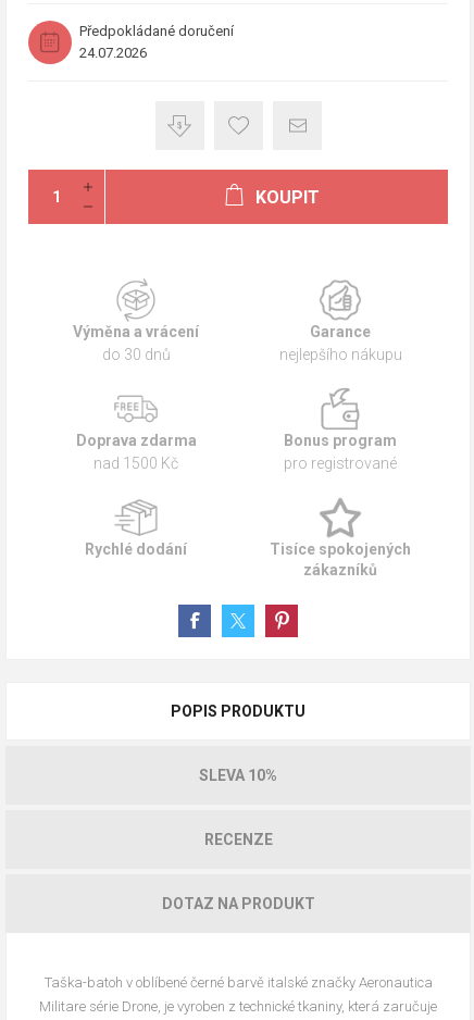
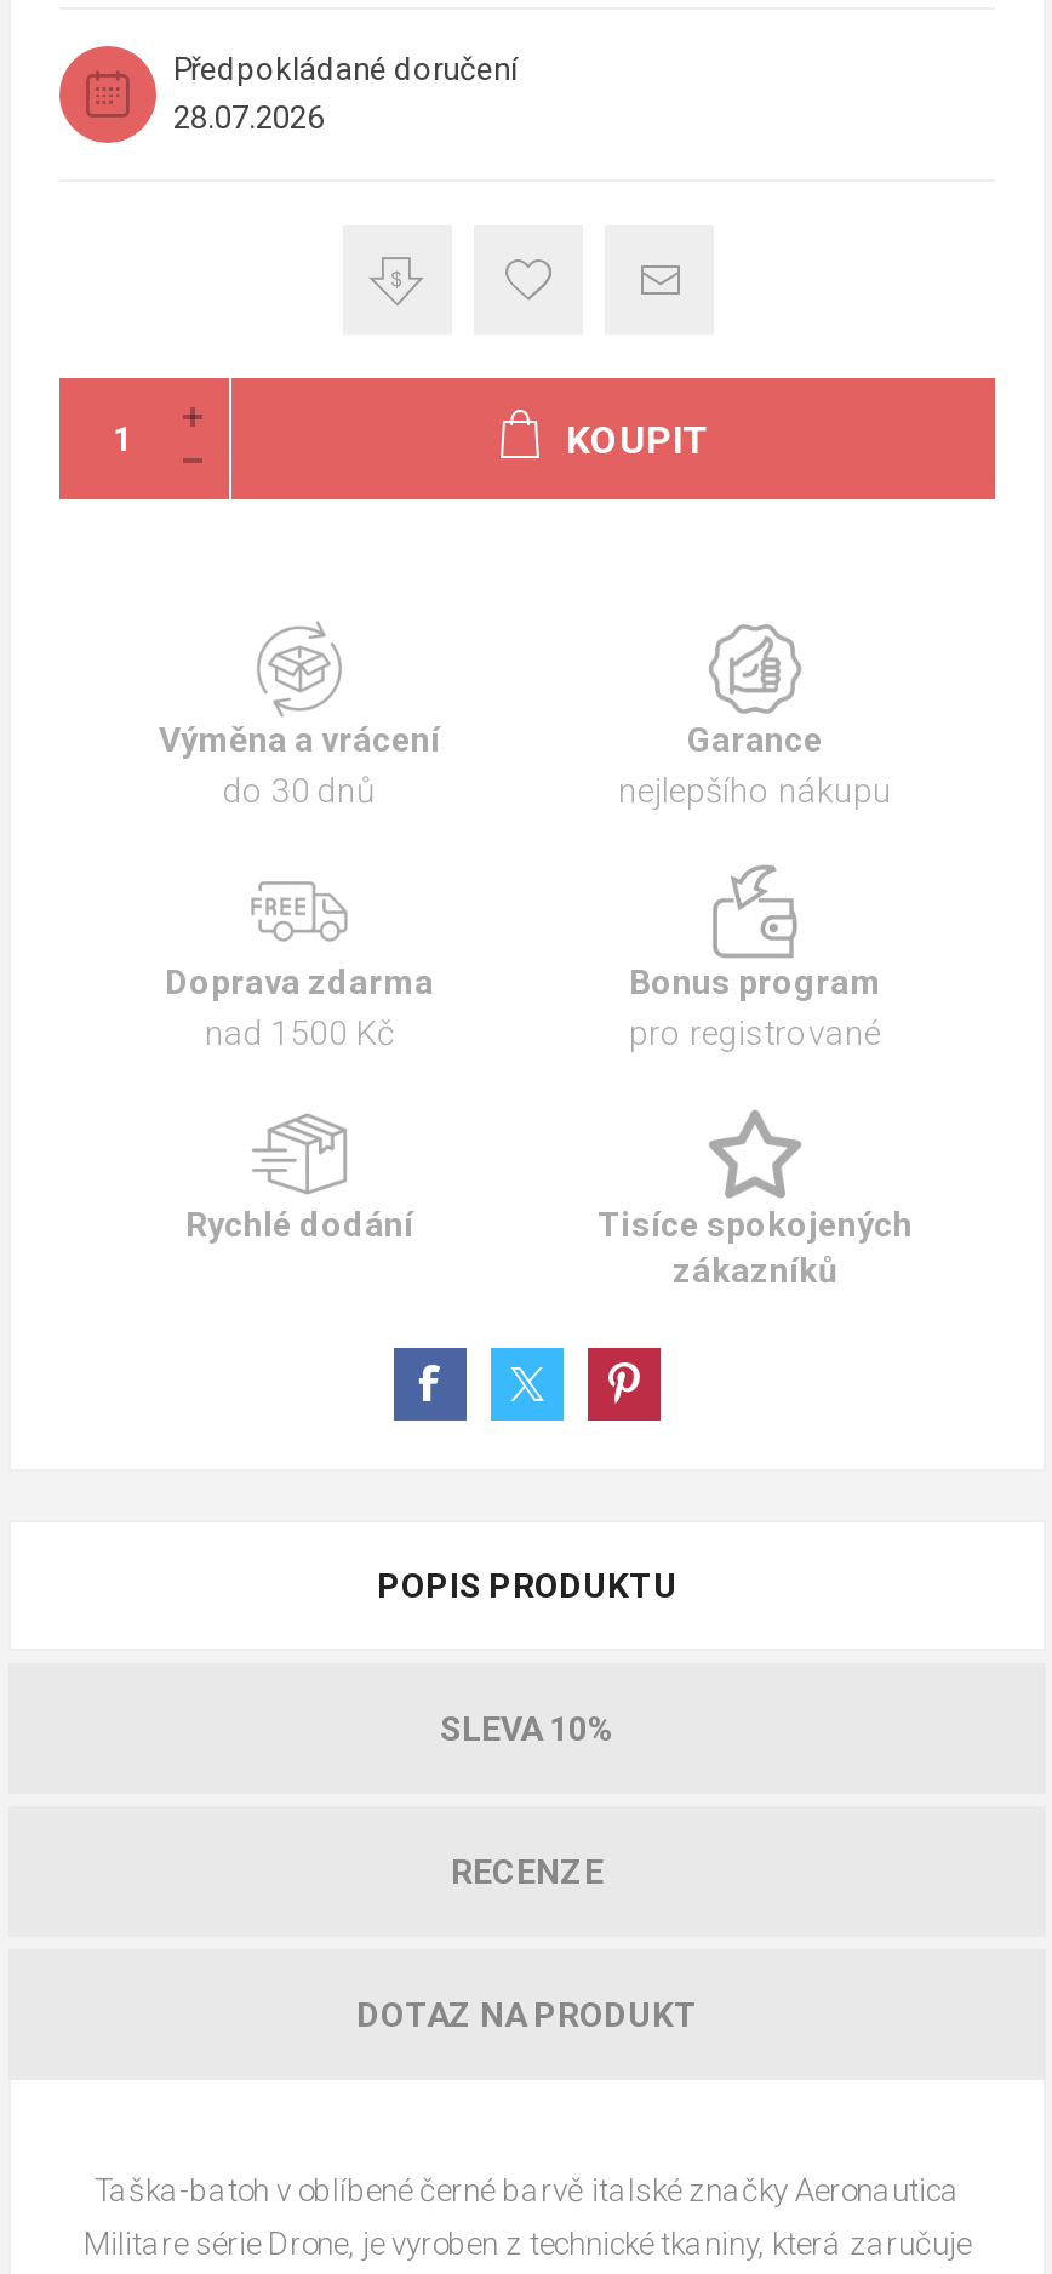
[79,45,147,61] 24.07.2026 -> [173,101,324,137] 28.07.2026

